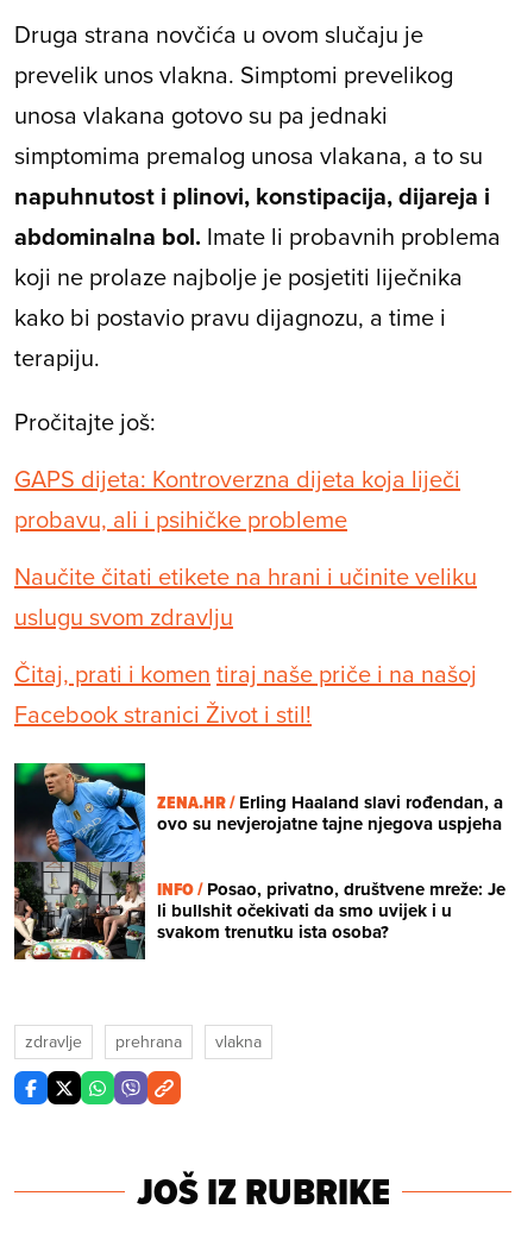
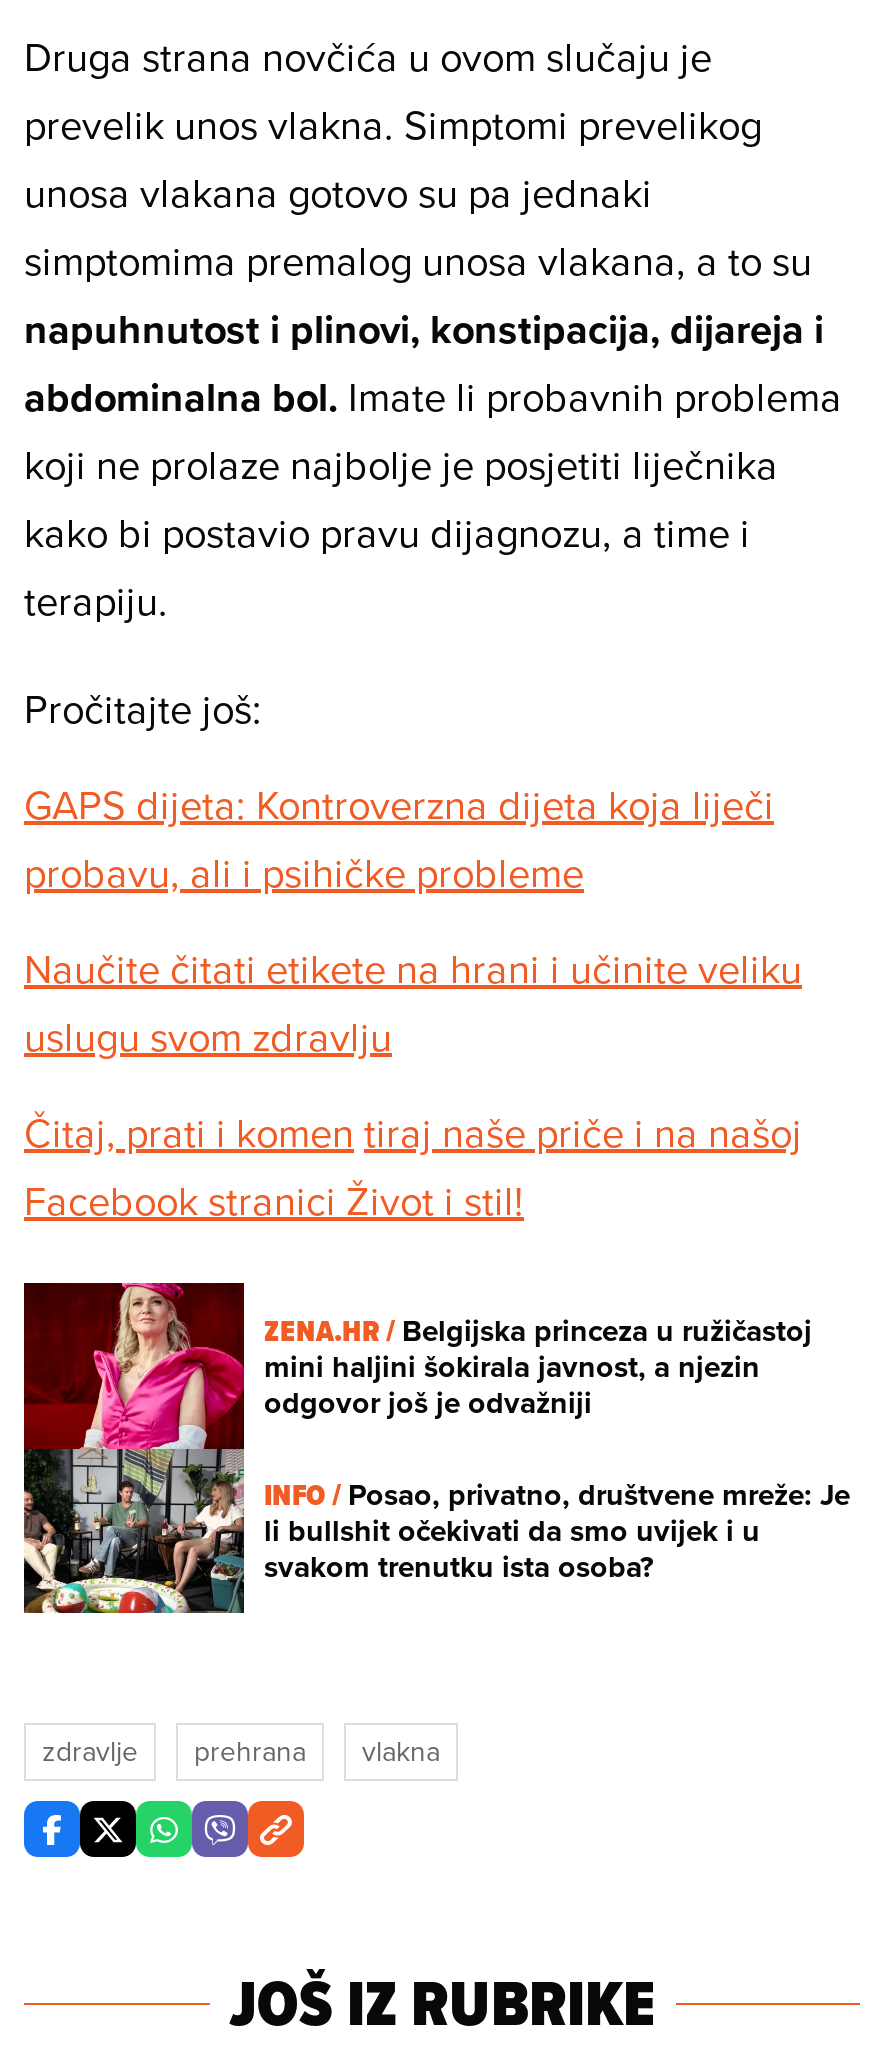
[14,762,503,863] [image] | ZENA.HR / Erling Haaland slavi rođendan, a | ovo su nevjerojatne tajne njegova uspjeha -> [24,1281,812,1451] [image] | ZENA.HR / Belgijska princeza u ružičastoj | mini haljini šokirala javnost, a njezin | odgovor još je odvažniji

